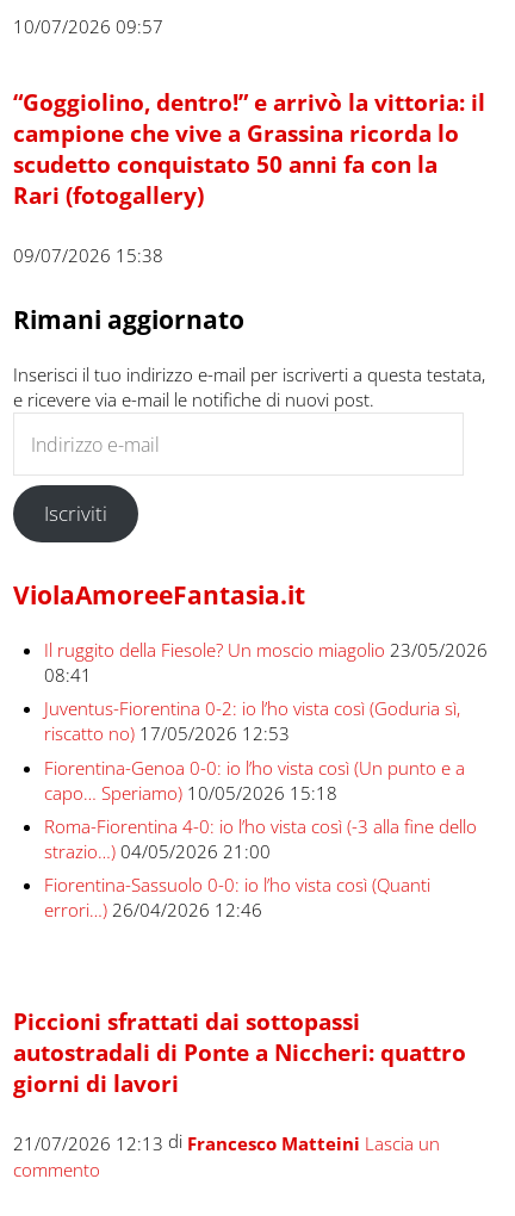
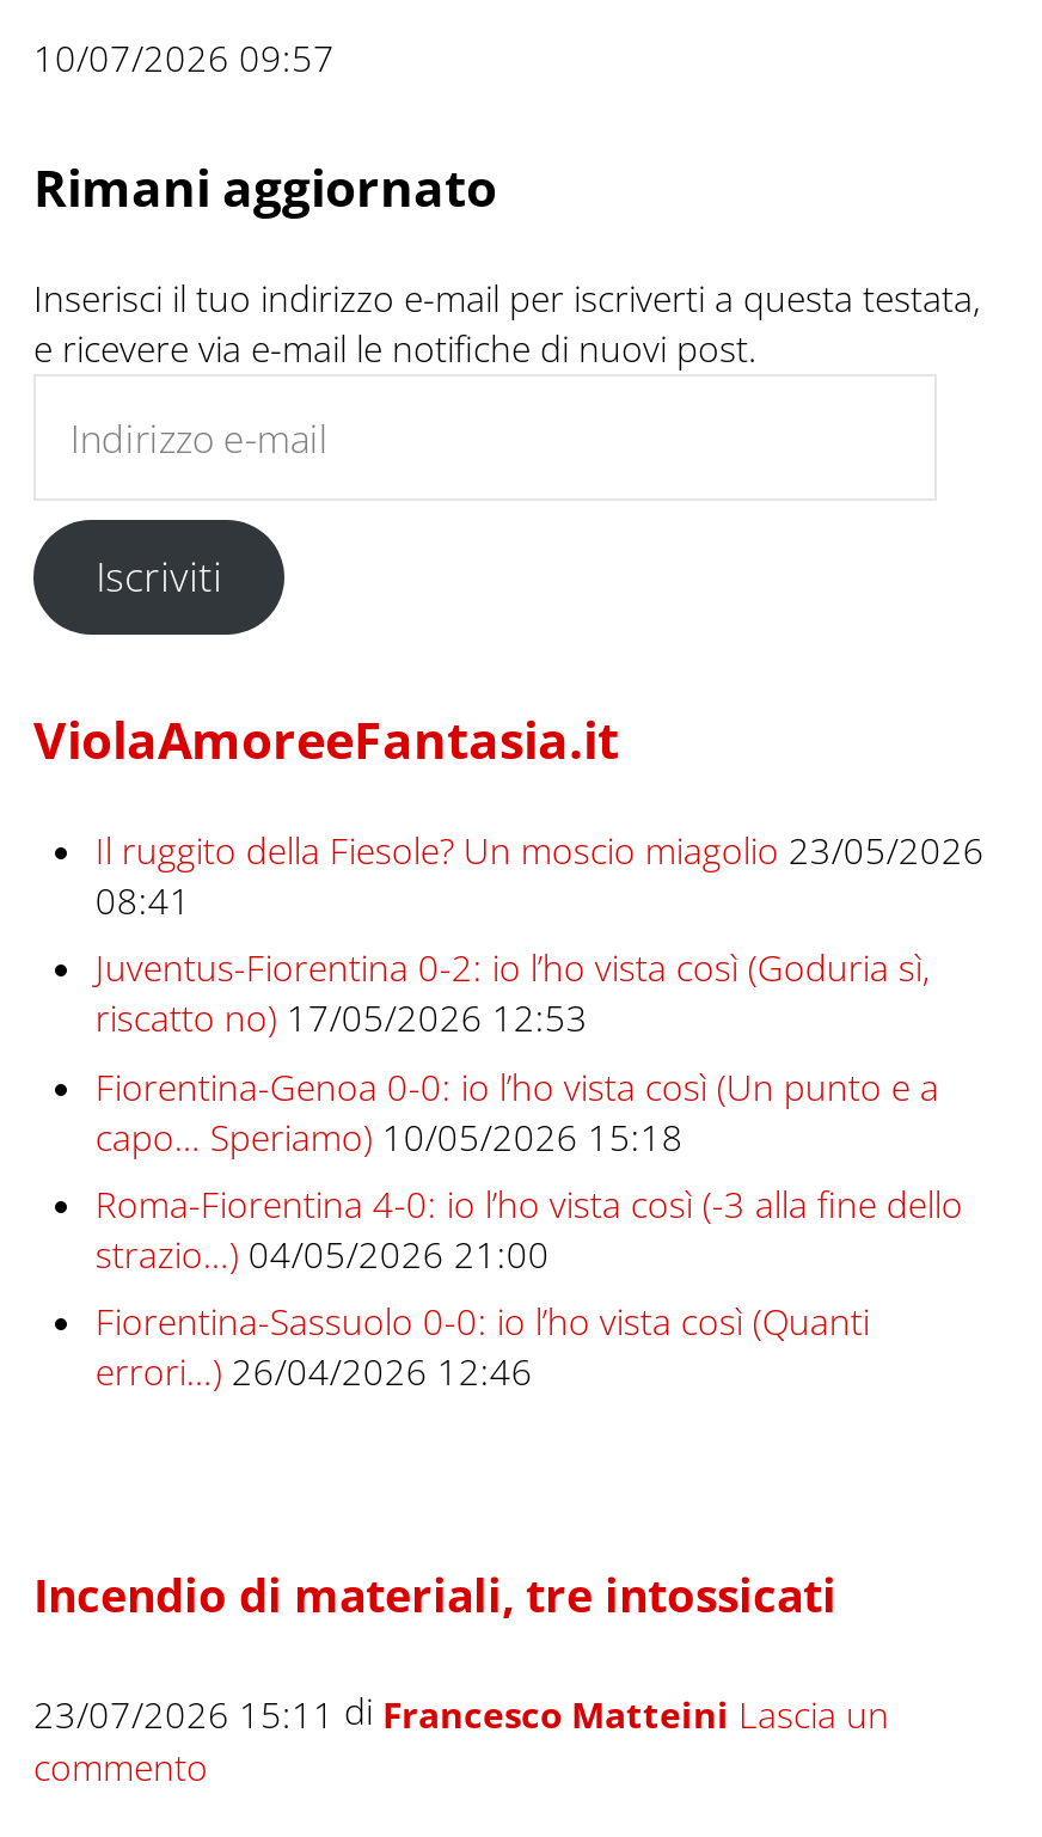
[13,87,485,267] “Goggiolino, dentro!” e arrivò la vittoria: il | campione che vive a Grassina ricorda lo | scudetto conquistato 50 anni fa con la | Rari (fotogallery) | 09/07/2026 15:38 -> none
[13,1006,466,1098] Piccioni sfrattati dai sottopassi | autostradali di Ponte a Niccheri: quattro | giorni di lavori -> [33,1564,836,1624] Incendio di materiali, tre intossicati
[13,1129,440,1154] 21/07/2026 12:13 di Francesco Matteini Lascia un -> [33,1686,889,1738] 23/07/2026 15:11 di Francesco Matteini Lascia un

